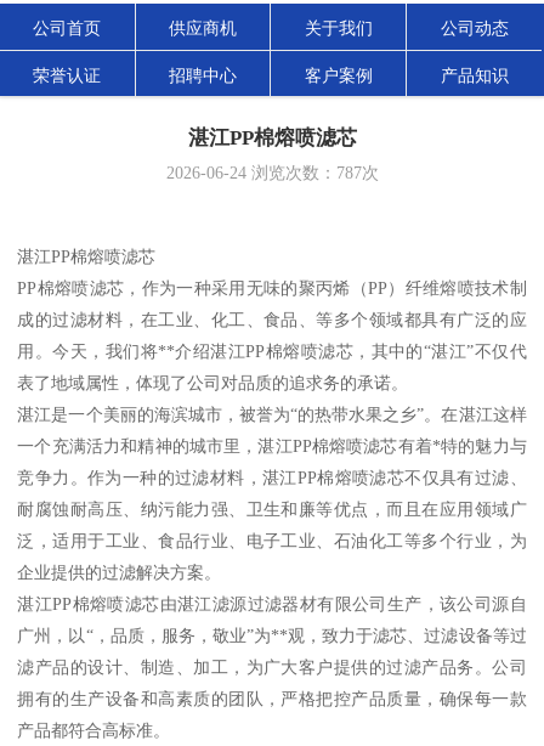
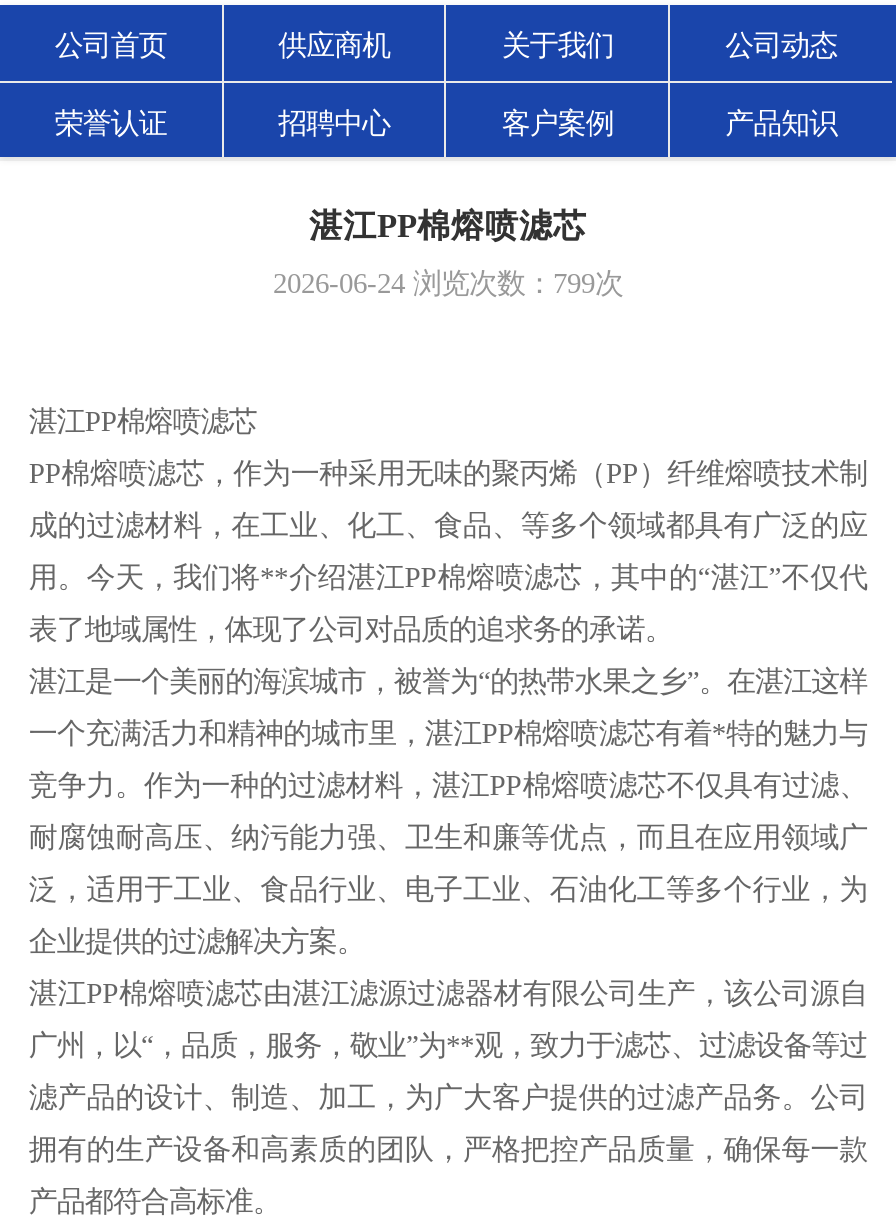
[166,163,378,183] 2026-06-24浏览次数：787次 -> [273,268,623,300] 2026-06-24浏览次数：799次

